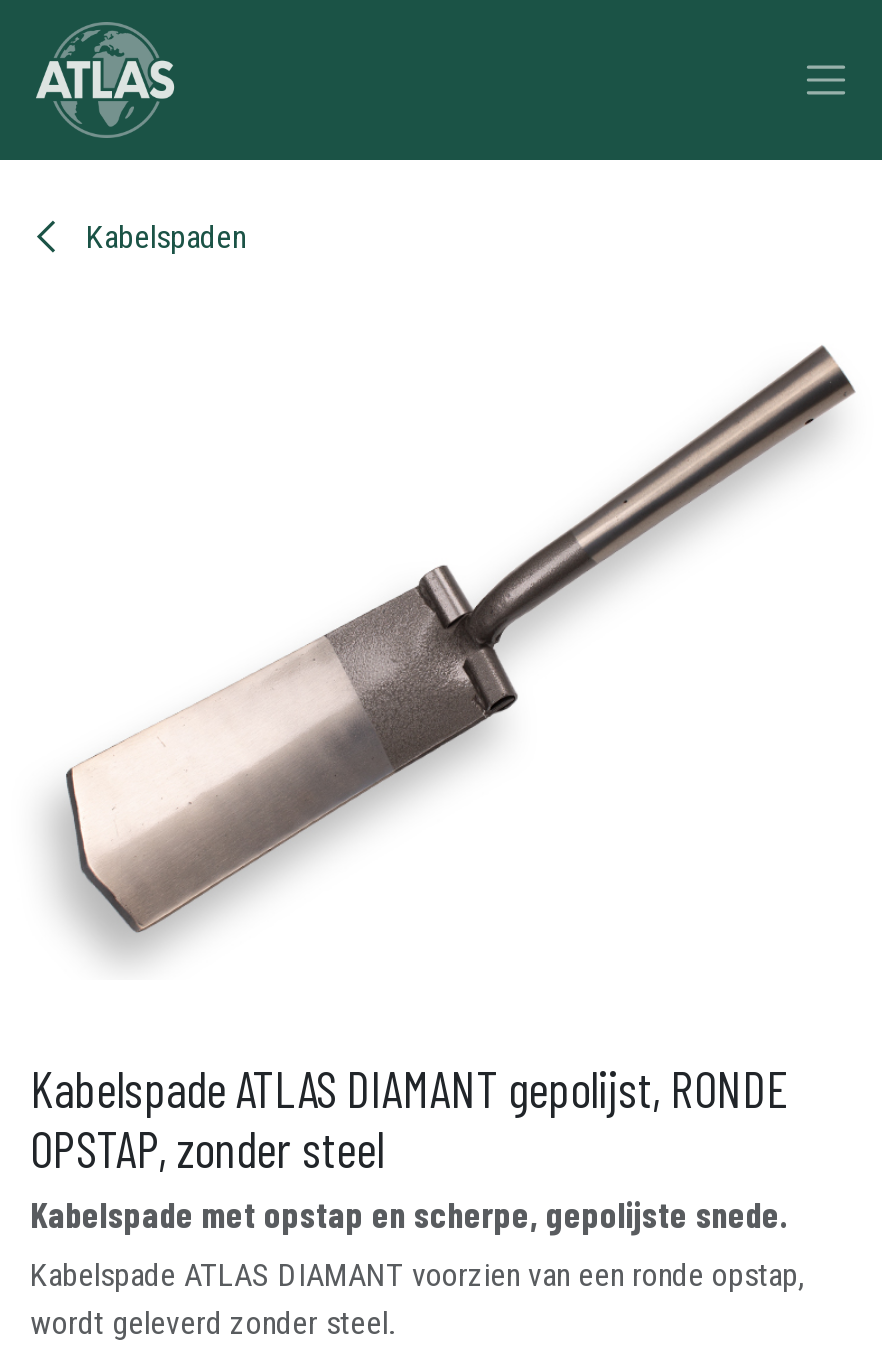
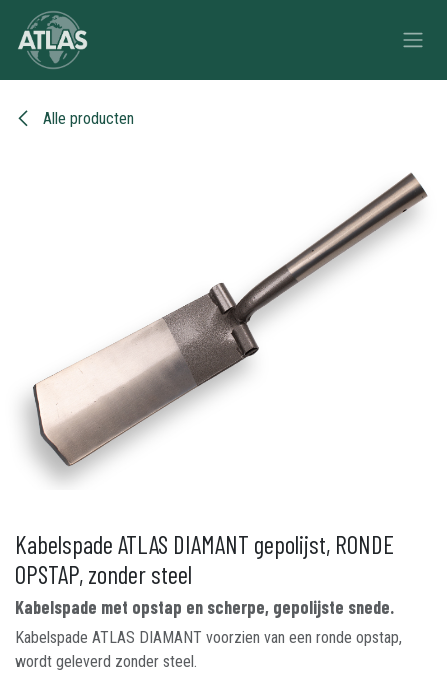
[78,218,246,256] Kabelspaden -> [43,109,134,128] Alle producten

